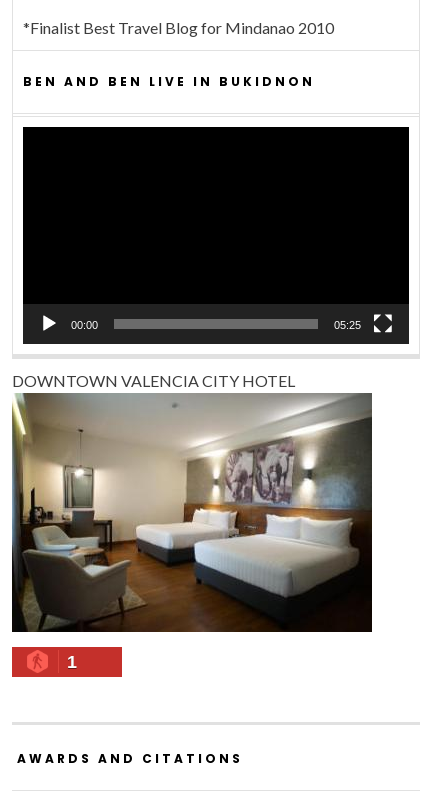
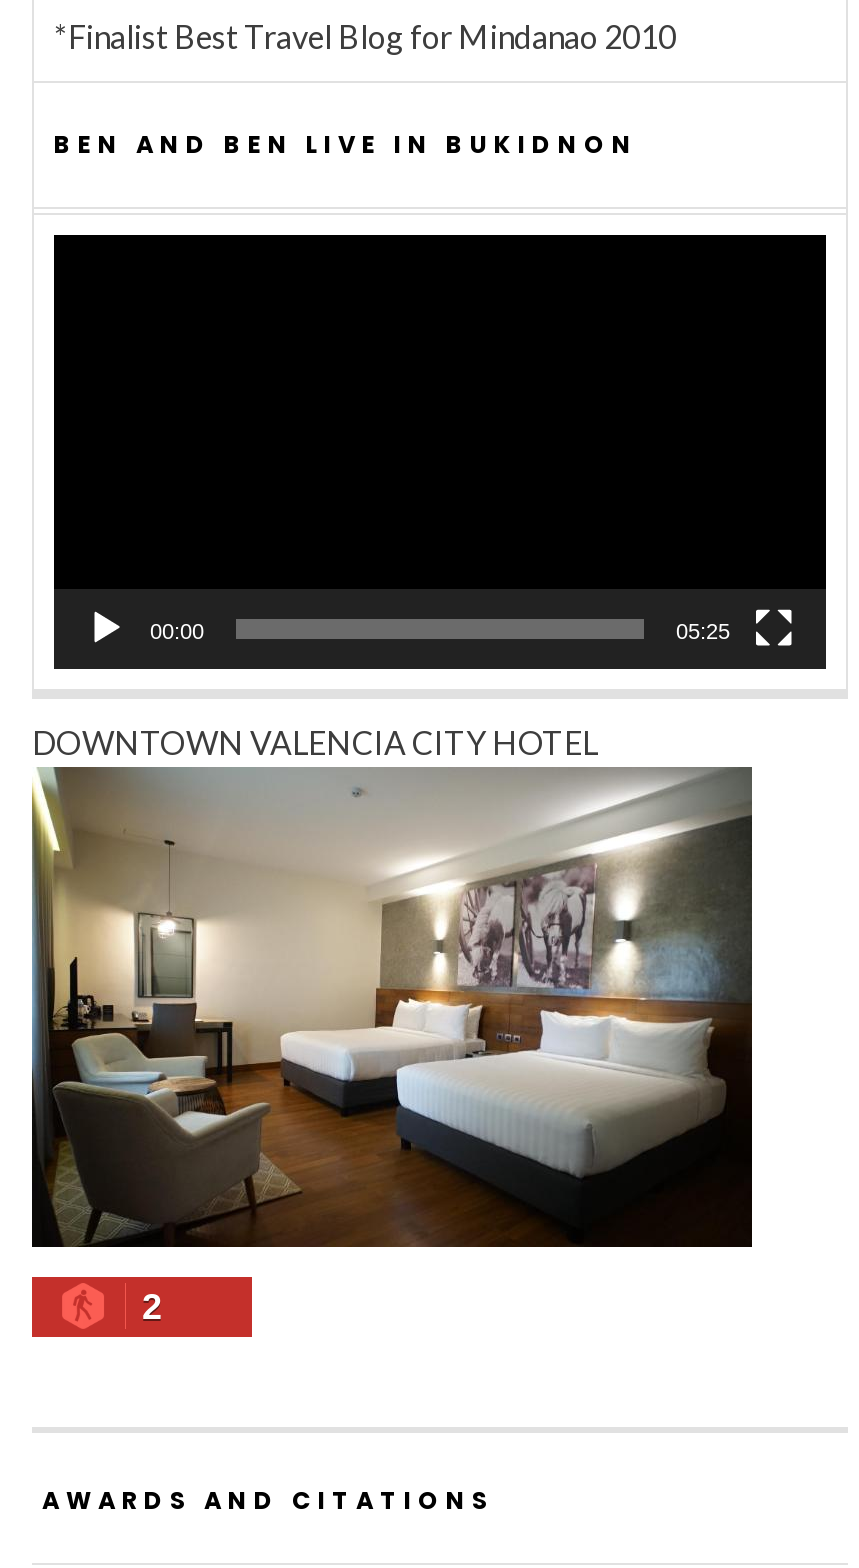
[67,652,75,672] 1 -> [142,1287,158,1327] 2

